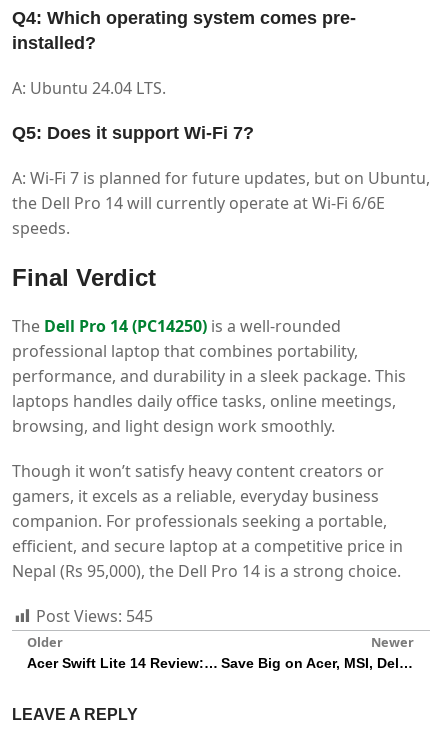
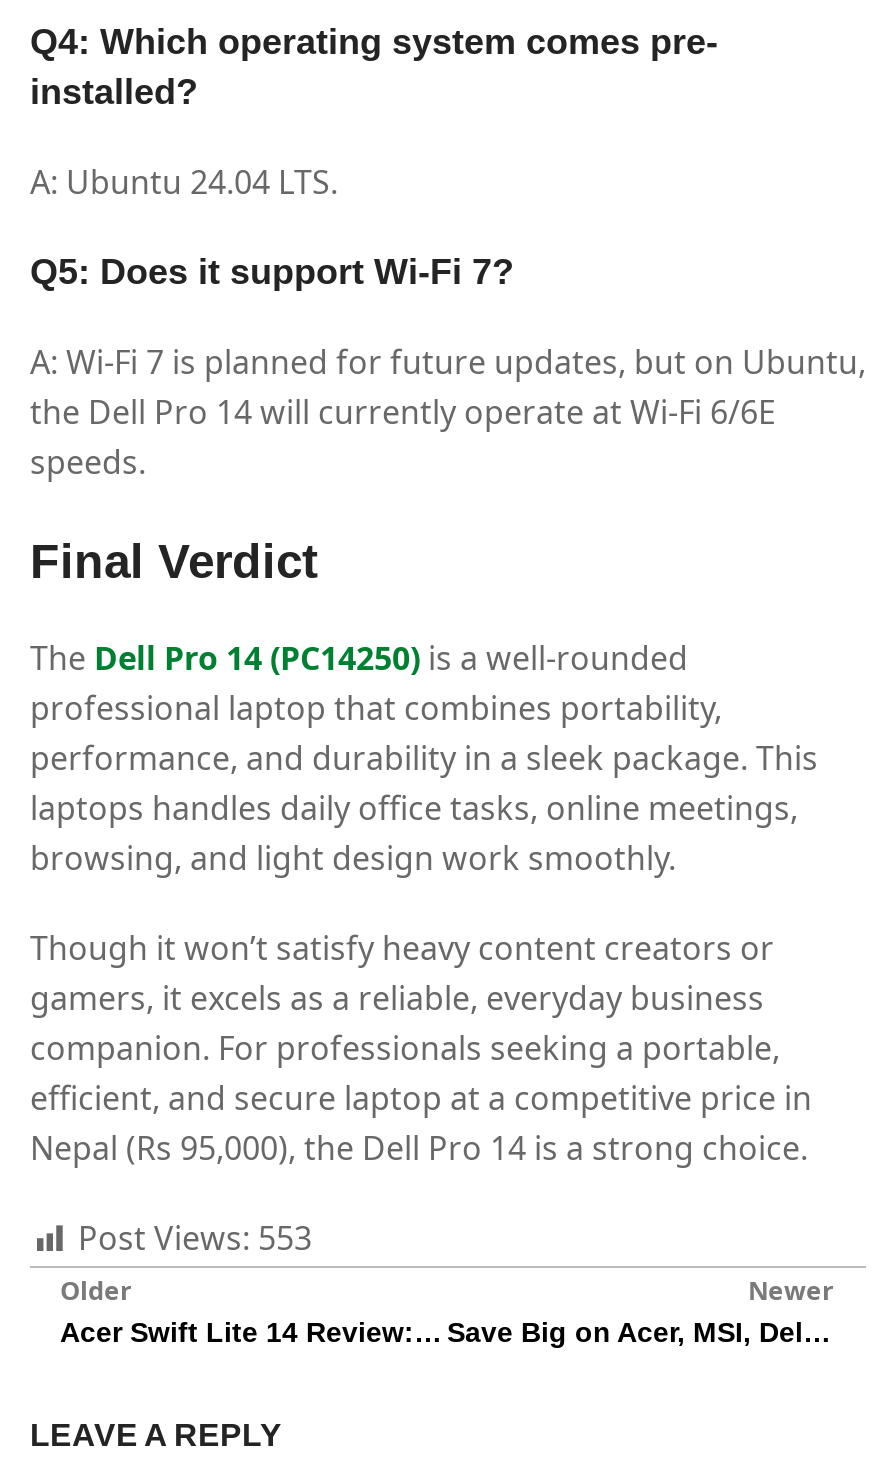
[36,605,153,627] Post Views: 545 -> [78,1217,312,1261] Post Views: 553

